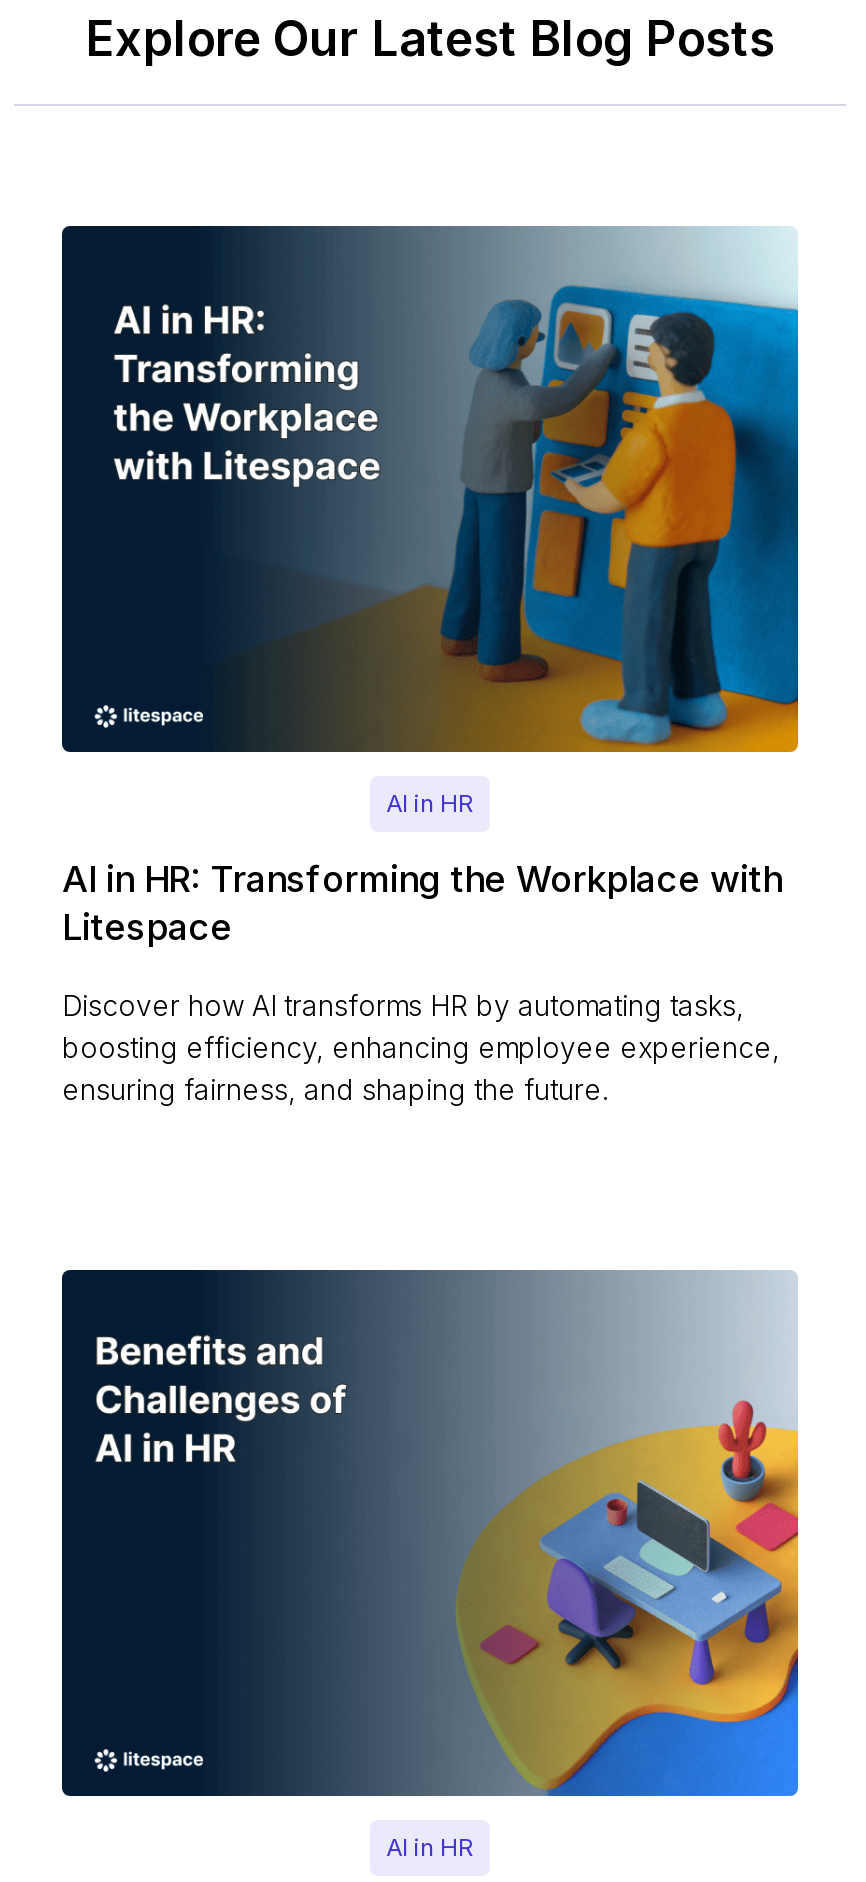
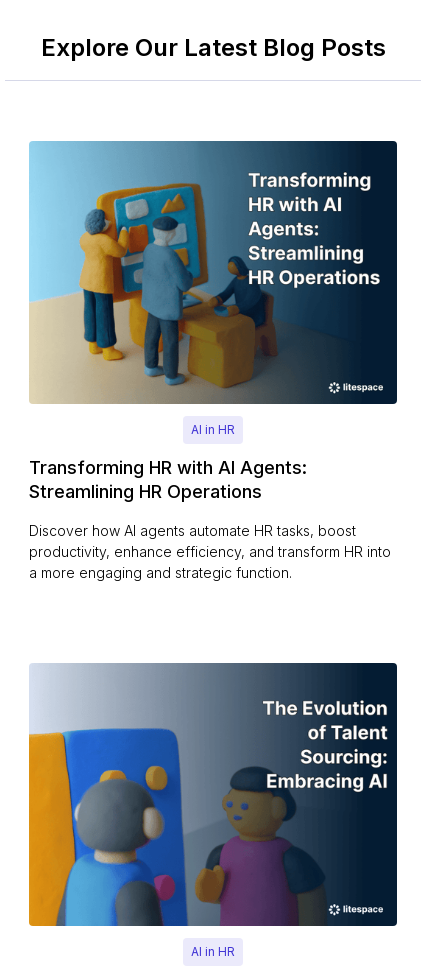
[60,224,800,754] [image] -> [29,140,398,405] [image]
[62,858,782,948] AI in HR: Transforming the Workplace with | Litespace -> [29,457,307,502] Transforming HR with AI Agents: | Streamlining HR Operations
[62,988,780,1106] Discover how AI transforms HR by automating tasks, | boosting efficiency, enhancing employee experience, | ensuring fairness, and shaping the future. -> [29,522,391,581] Discover how AI agents automate HR tasks, boost | productivity, enhance efficiency, and transform HR into | a more engaging and strategic function.
[60,1268,800,1798] [image] -> [28,662,398,927] [image]

